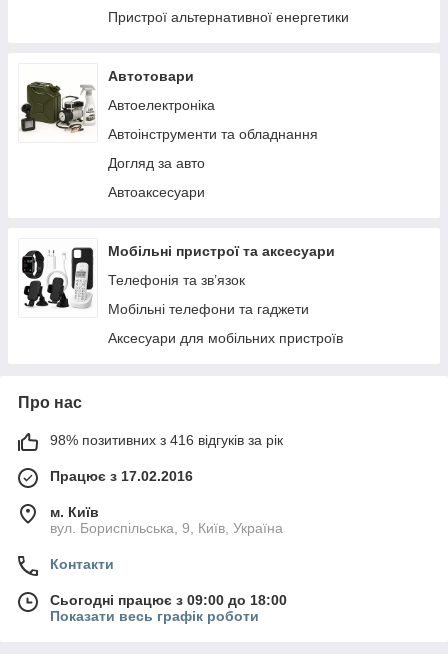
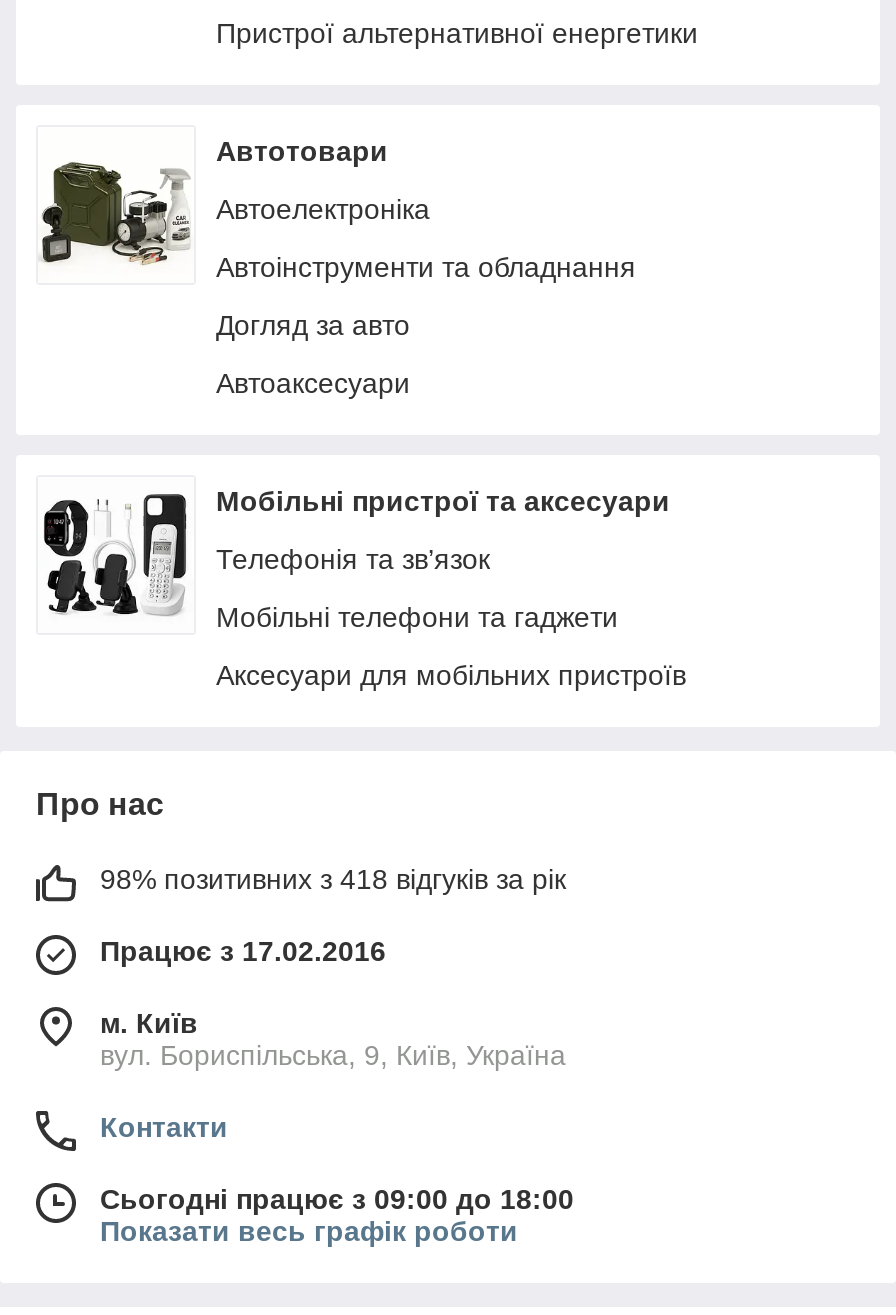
[50,432,283,448] 98% позитивних з 416 відгуків за рік -> [100,863,566,895] 98% позитивних з 418 відгуків за рік

